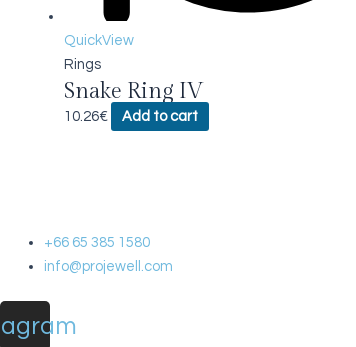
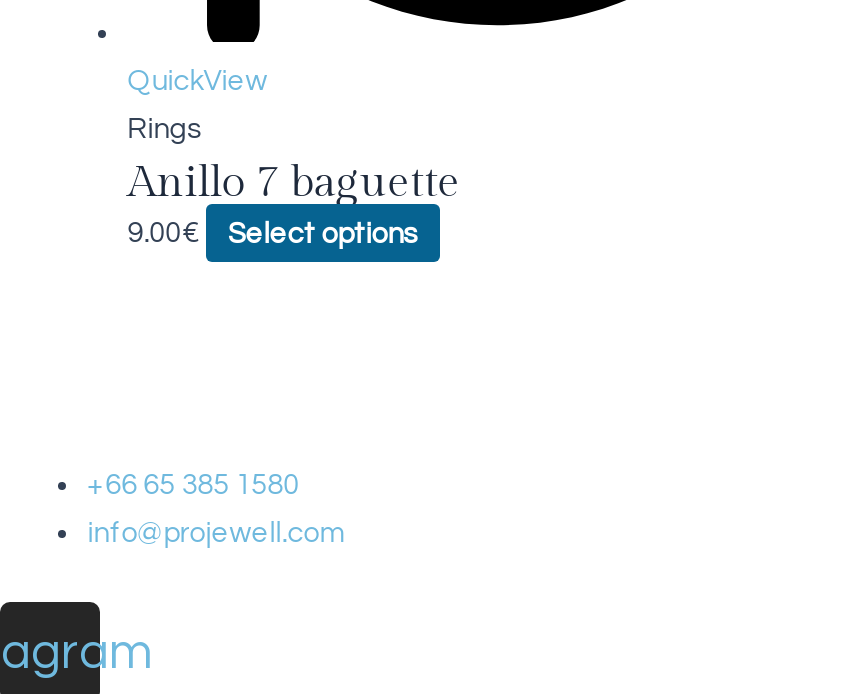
[64,78,204,124] Snake Ring IV | 10.26€ | Add to cart -> [128,156,460,248] Anillo 7 baguette | 9.00€ | Select options

